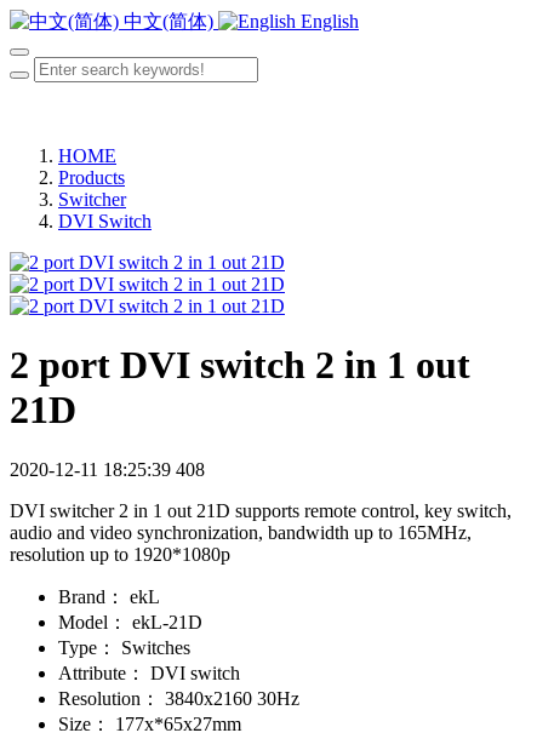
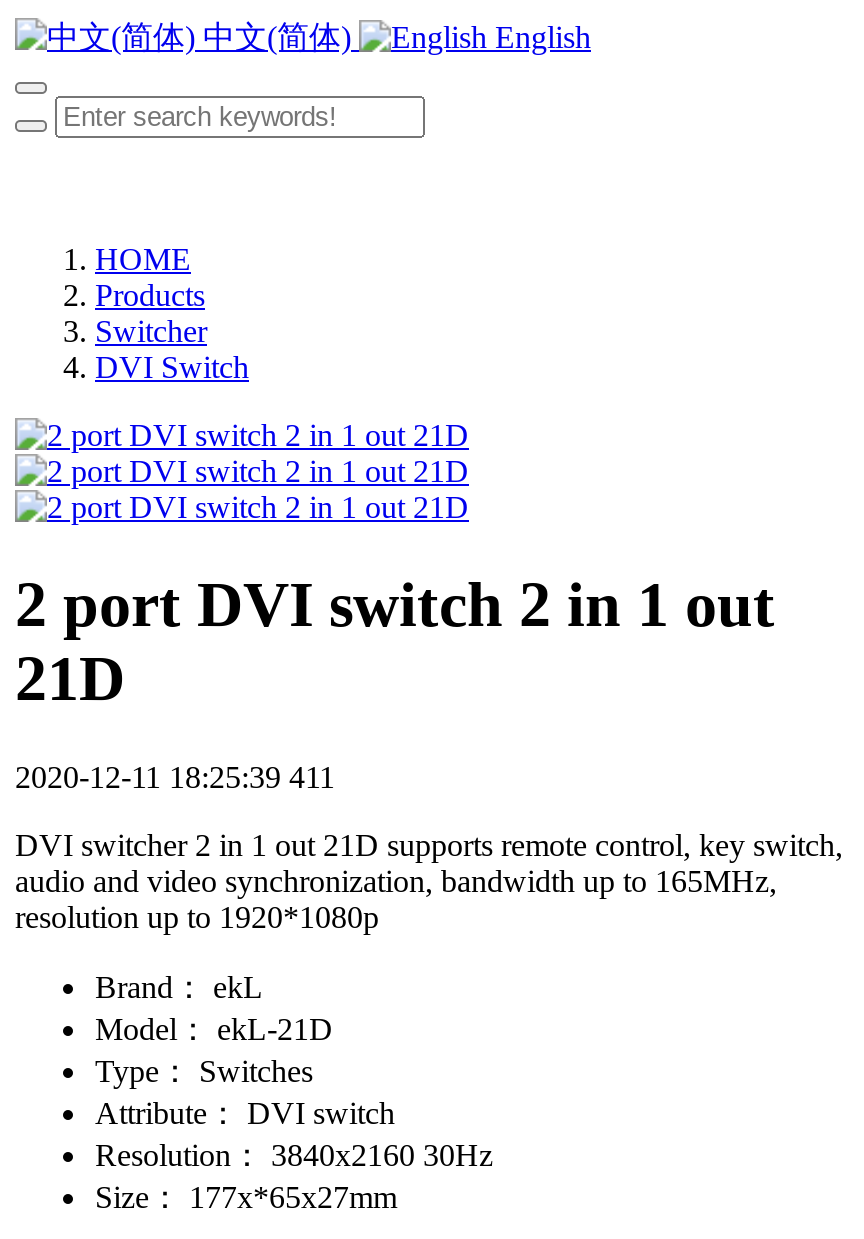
[10,459,205,479] 2020-12-11 18:25:39 408 -> [15,759,335,793] 2020-12-11 18:25:39 411

